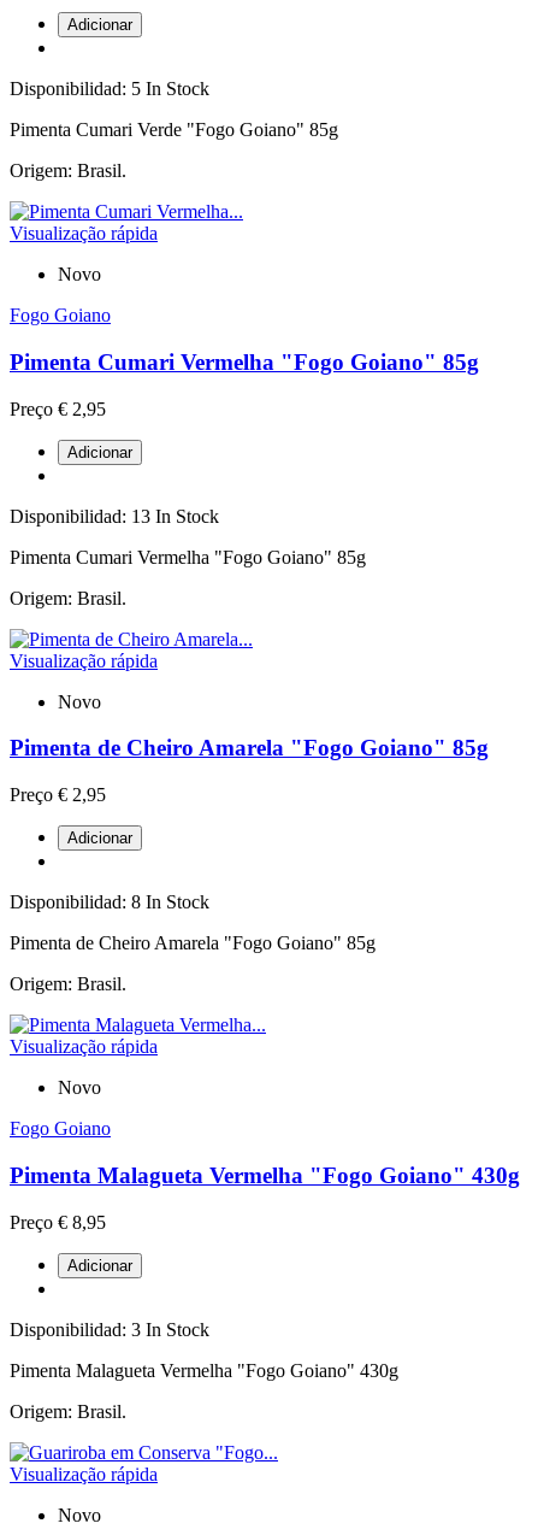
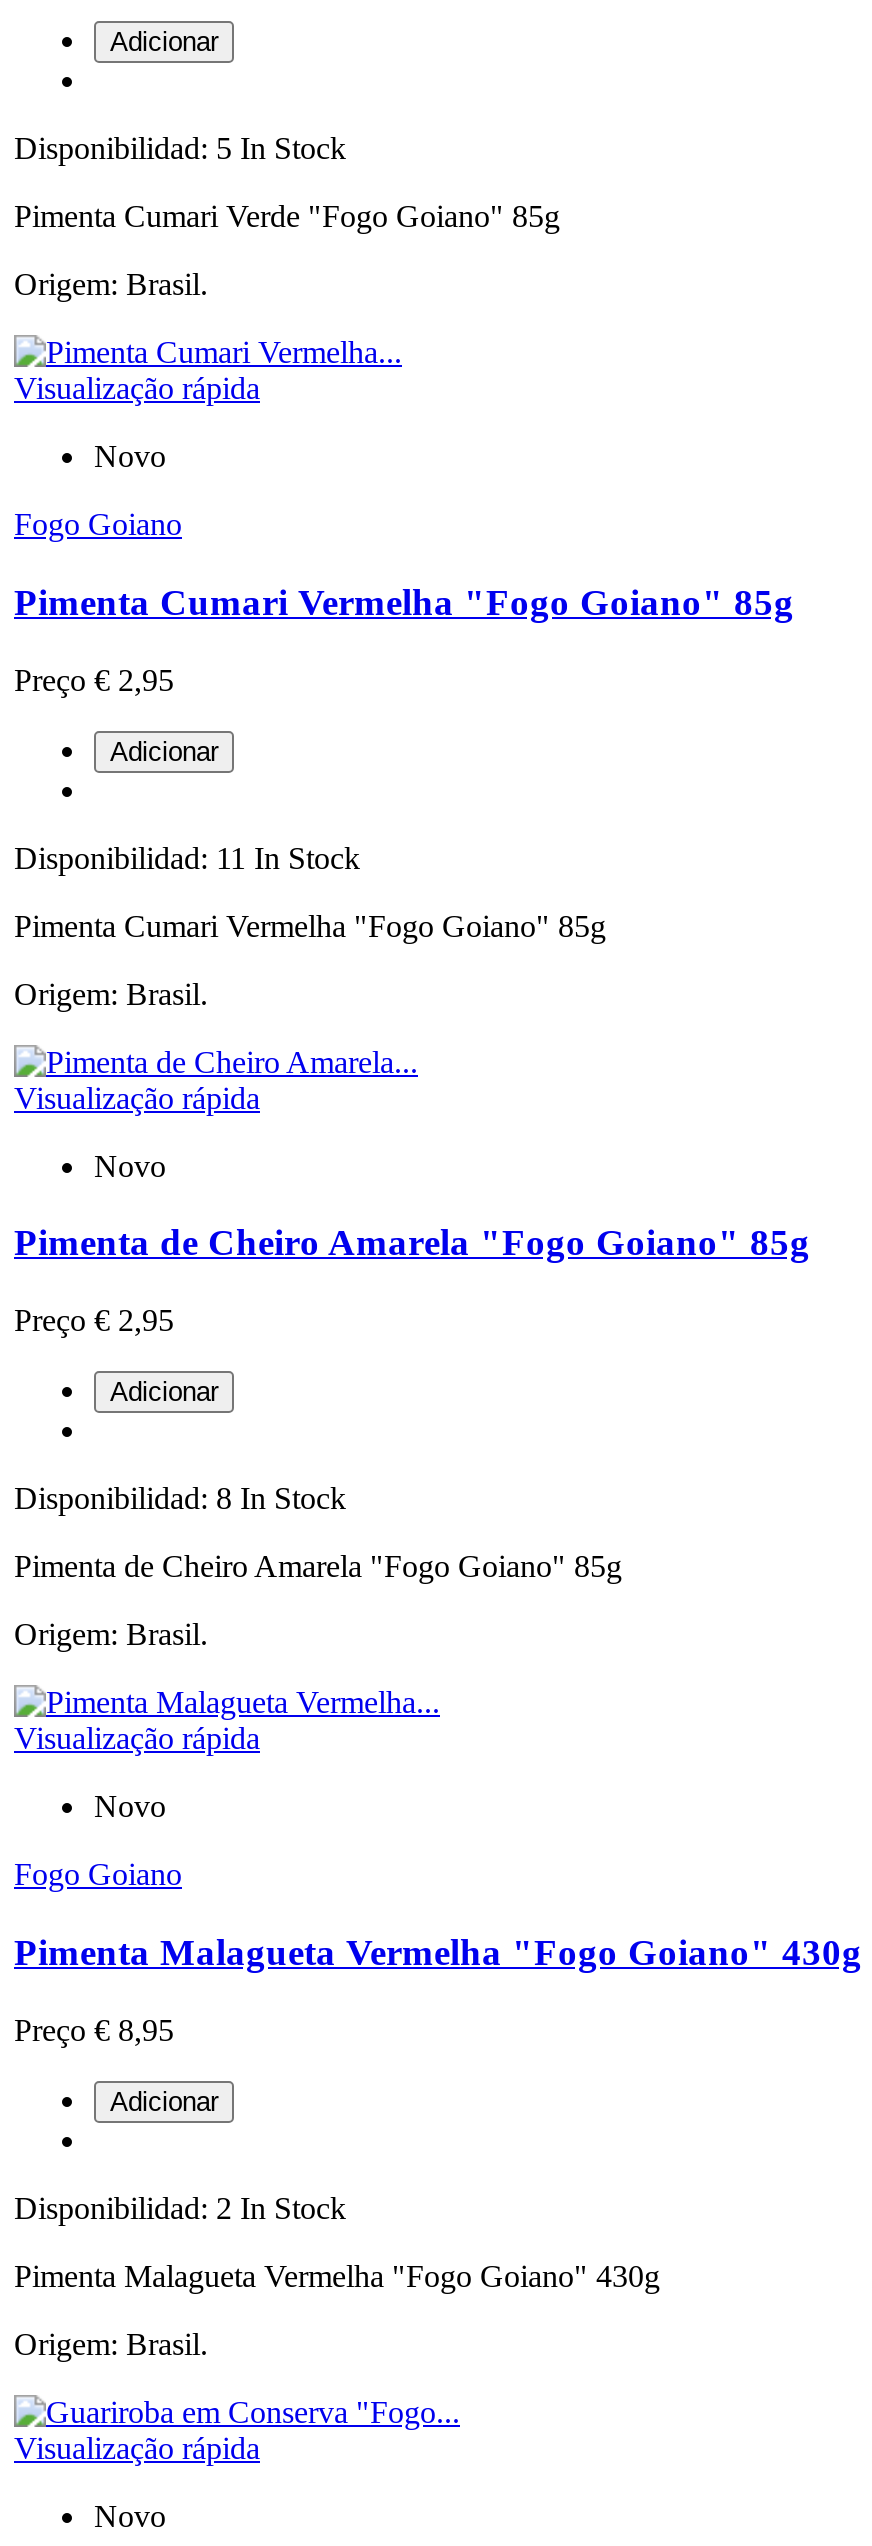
[10,506,219,526] Disponibilidad: 13 In Stock -> [14,841,360,875] Disponibilidad: 11 In Stock
[10,1319,209,1339] Disponibilidad: 3 In Stock -> [14,2190,346,2224] Disponibilidad: 2 In Stock

